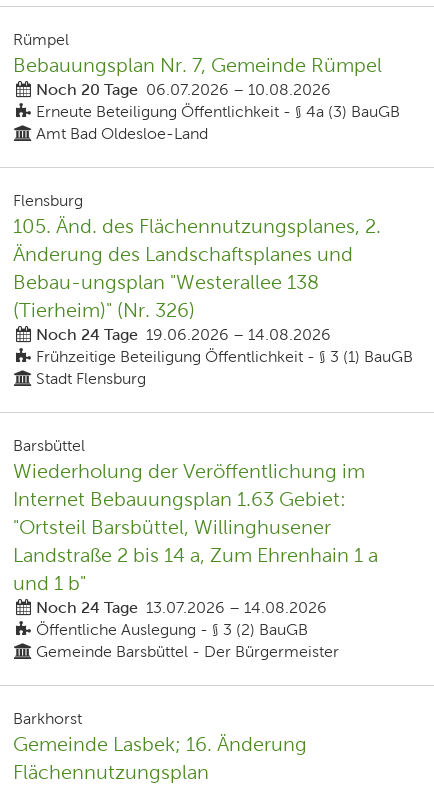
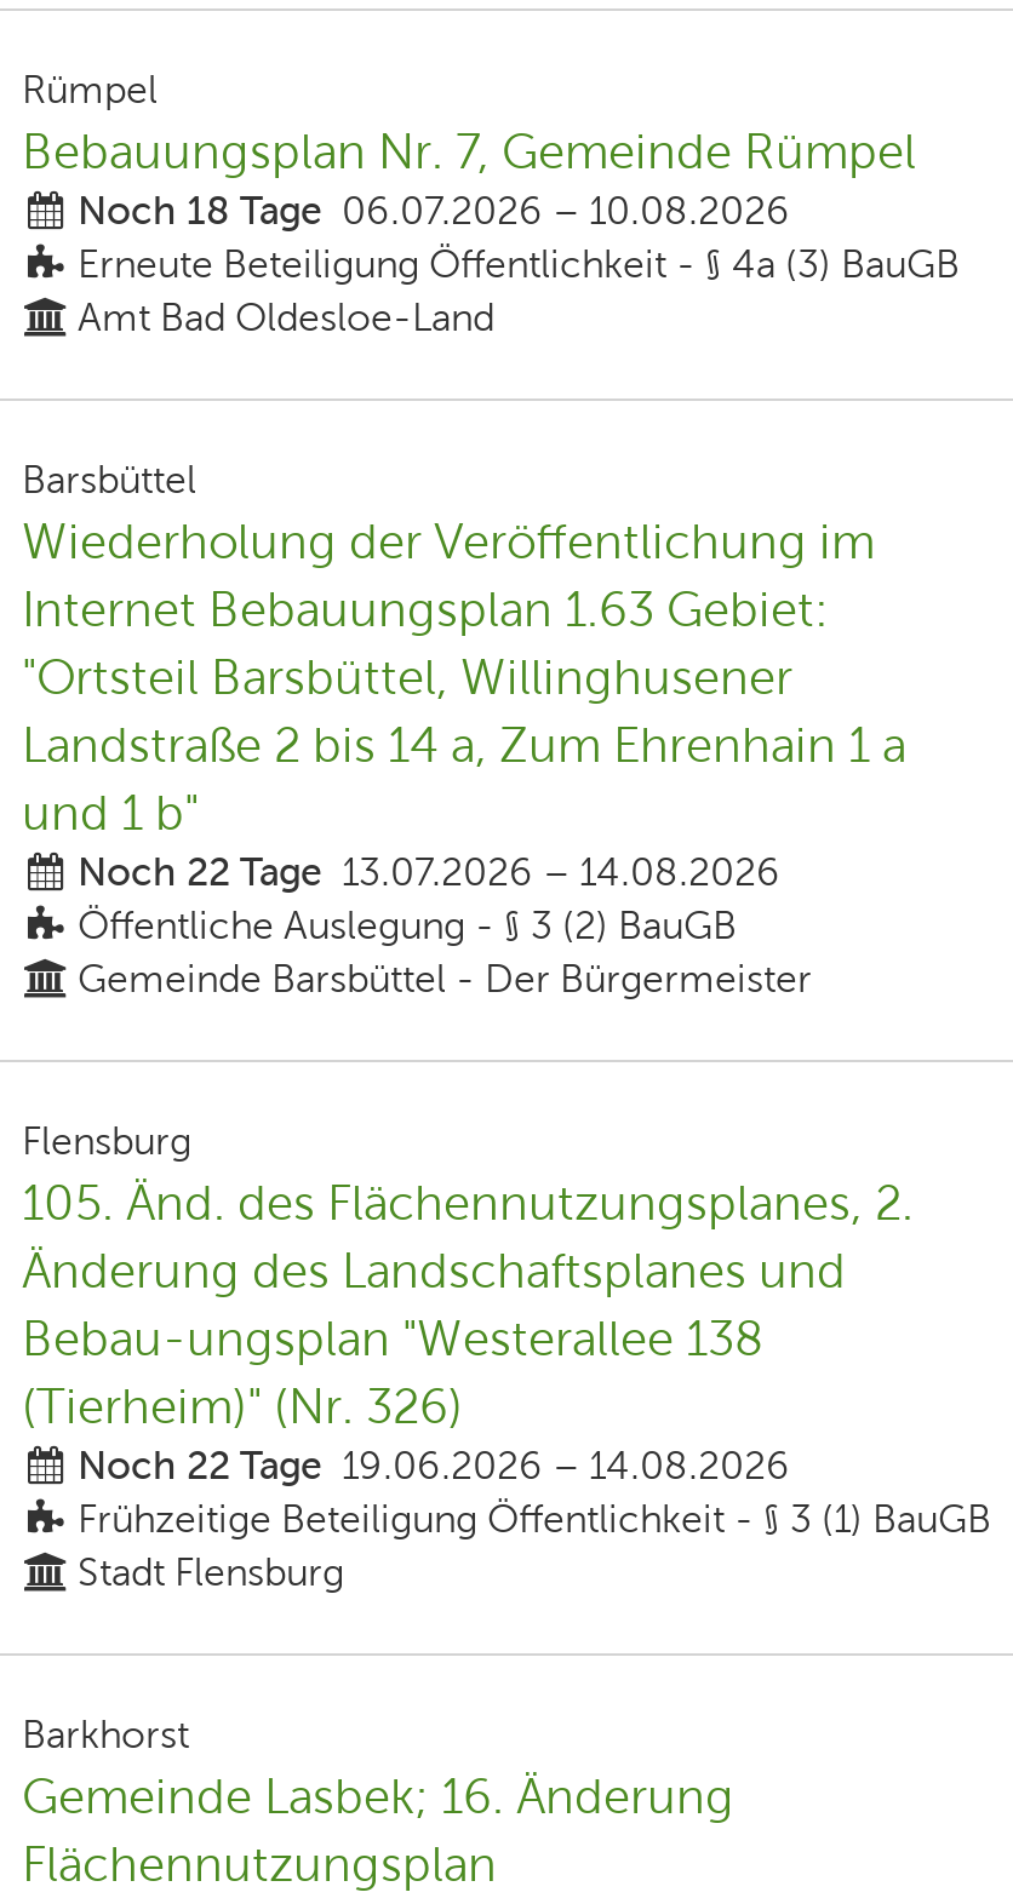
[36,81,331,98] Noch 20 Tage 06.07.2026 – 10.08.2026 -> [78,190,790,231] Noch 18 Tage 06.07.2026 – 10.08.2026
moved [13,192,381,321] -> [22,1120,914,1433]: Flensburg | 105. Änd. des Flächennutzungsplanes, 2. | Änderung des Landschaftsplanes und | Bebau-ungsplan "Westerallee 138 | (Tierheim)" (Nr. 326)
[36,326,331,343] Noch 24 Tage 19.06.2026 – 14.08.2026 -> none
moved [36,348,413,387] -> [78,1498,991,1593]: Frühzeitige Beteiligung Öffentlichkeit - § 3 (1) BauGB | Stadt Flensburg
moved [13,437,378,594] -> [22,459,906,839]: Barsbüttel | Wiederholung der Veröffentlichung im | Internet Bebauungsplan 1.63 Gebiet: | "Ortsteil Barsbüttel, Willinghusener | Landstraße 2 bis 14 a, Zum Ehrenhain 1 a | und 1 b"
[36,599,327,616] Noch 24 Tage 13.07.2026 – 14.08.2026 -> [78,851,780,893] Noch 22 Tage 13.07.2026 – 14.08.2026
moved [36,621,339,660] -> [78,905,812,999]: Öffentliche Auslegung - § 3 (2) BauGB | Gemeinde Barsbüttel - Der Bürgermeister
none -> [78,1445,790,1486] Noch 22 Tage 19.06.2026 – 14.08.2026

